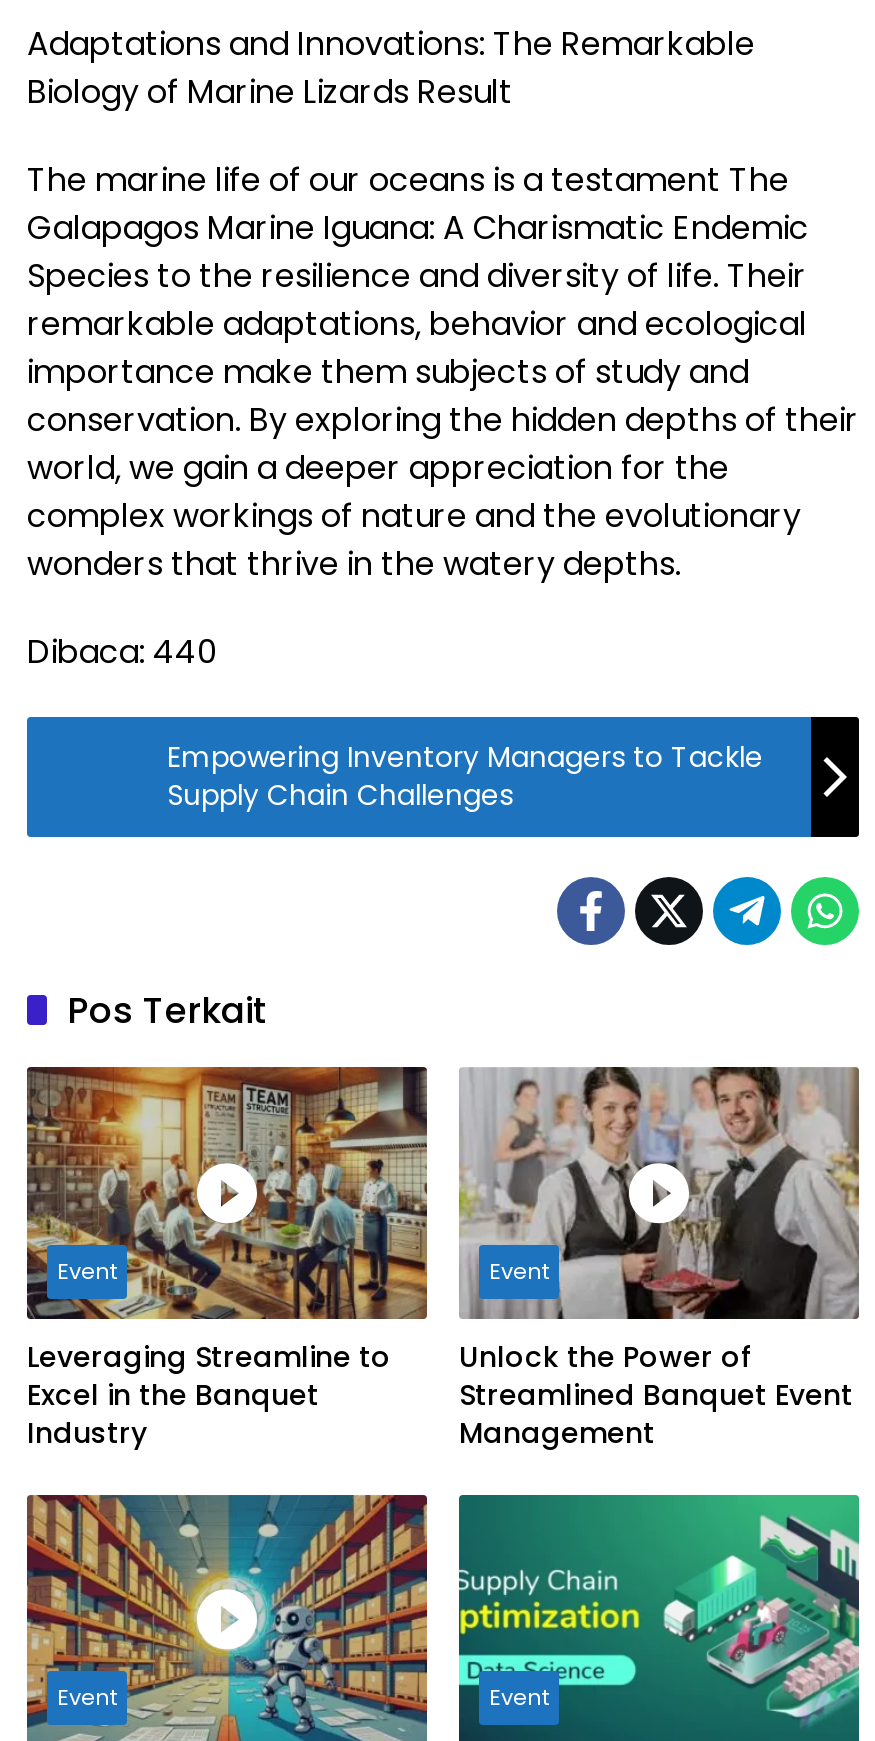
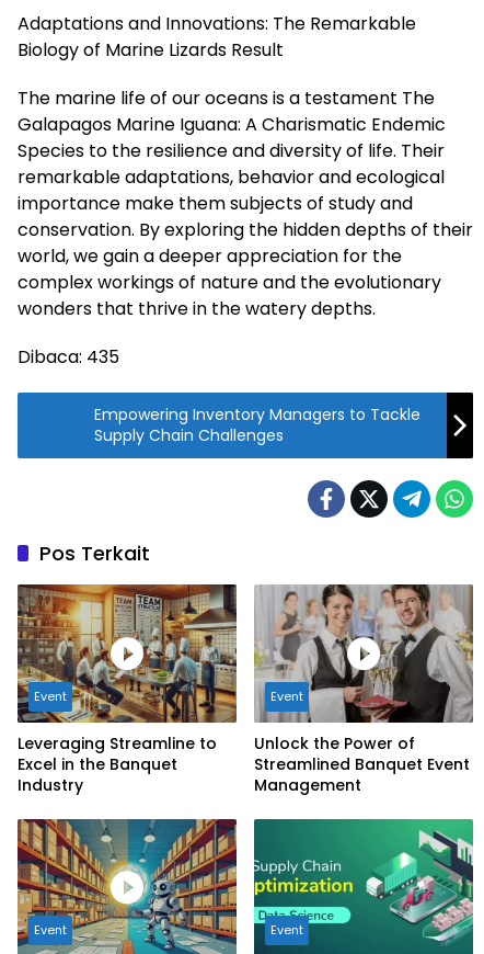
[27,629,217,675] Dibaca: 440 -> [18,344,119,370] Dibaca: 435

